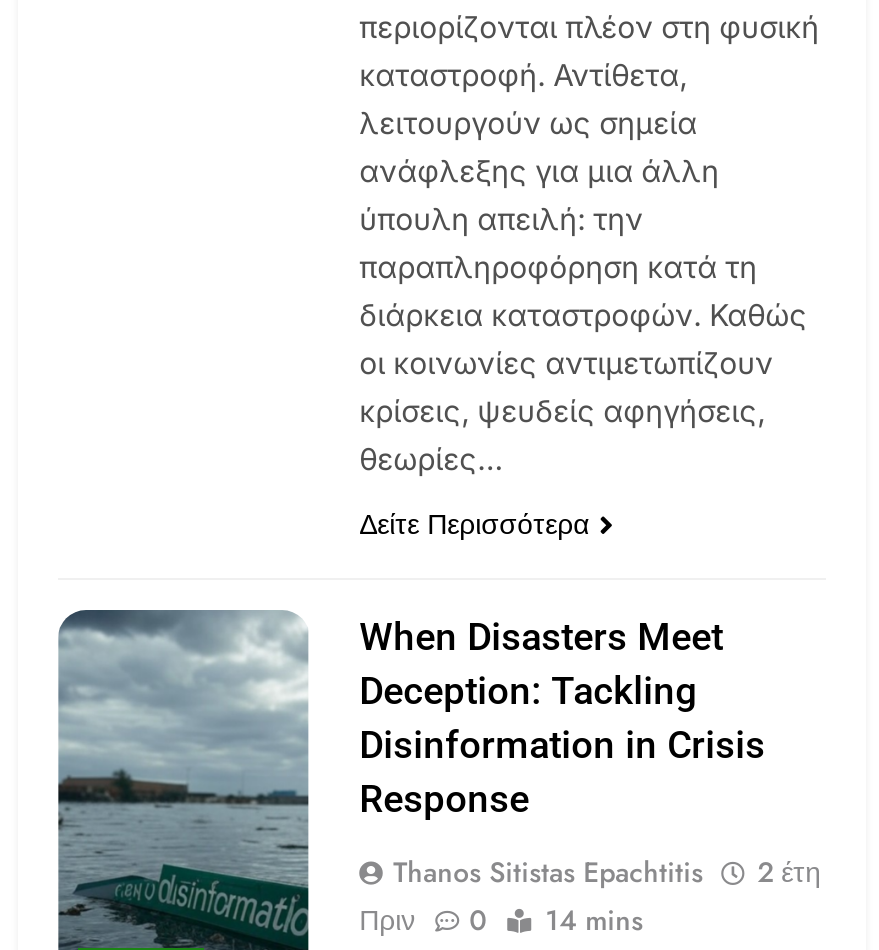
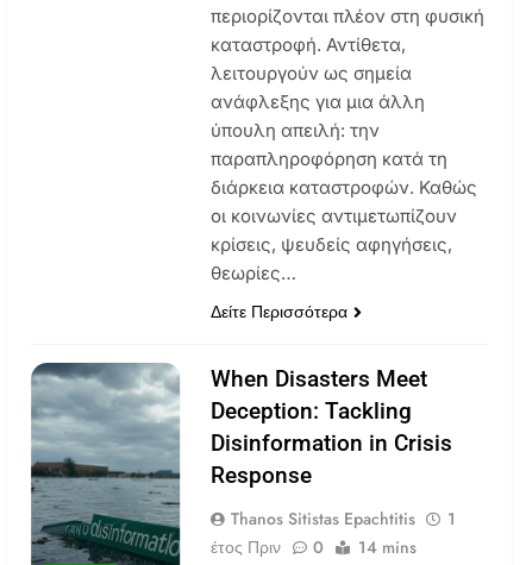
[359,851,821,939] 2 έτη | Πριν -> [210,506,455,559] 1 | έτος Πριν

